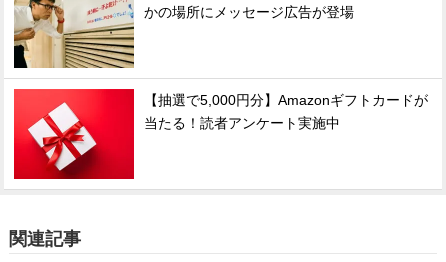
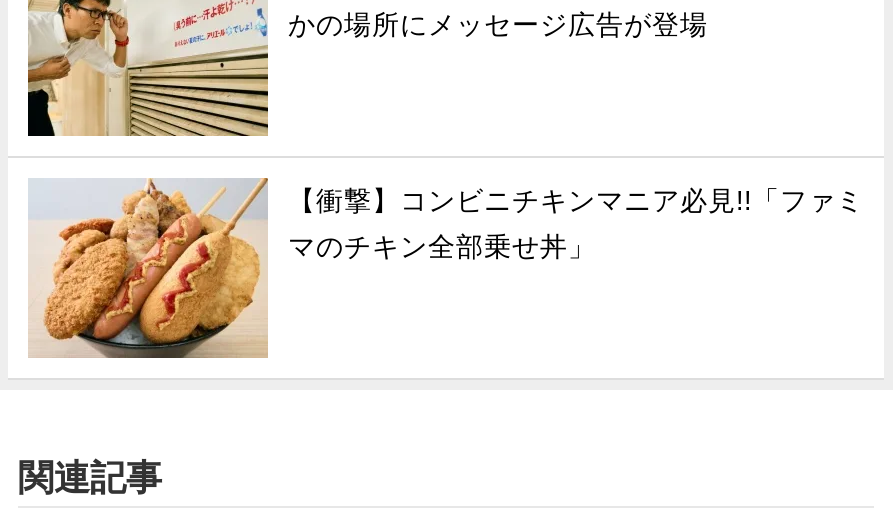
[13,88,428,180] [image] | 【抽選で5,000円分】Amazonギフトカードが -> [28,178,864,360] [image] | 【衝撃】コンビニチキンマニア必見!!「ファミ
[144,116,340,131] 当たる！読者アンケート実施中 -> [288,233,596,263] マのチキン全部乗せ丼」

